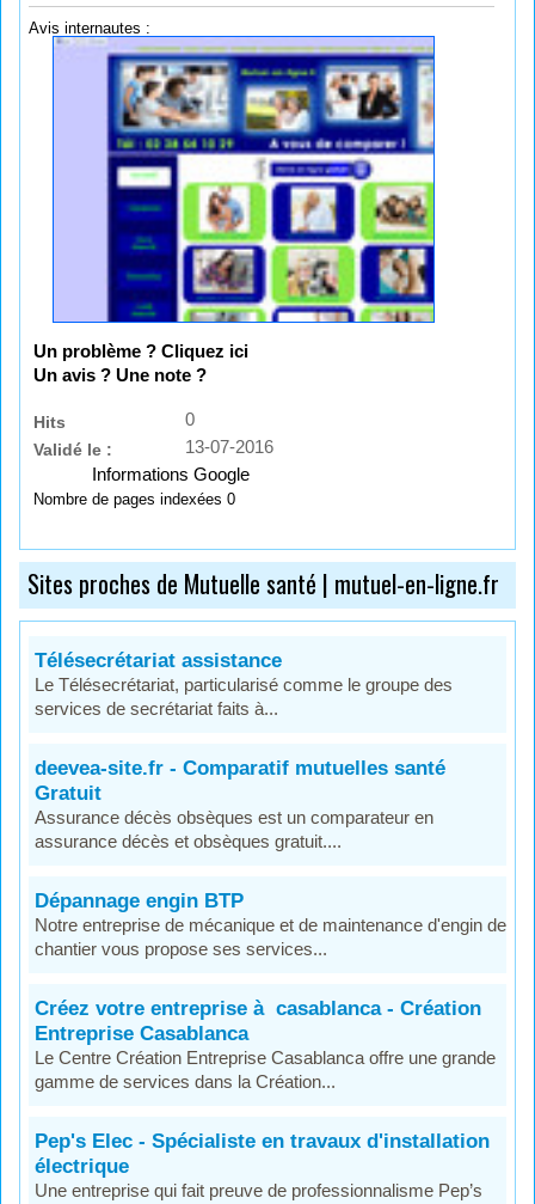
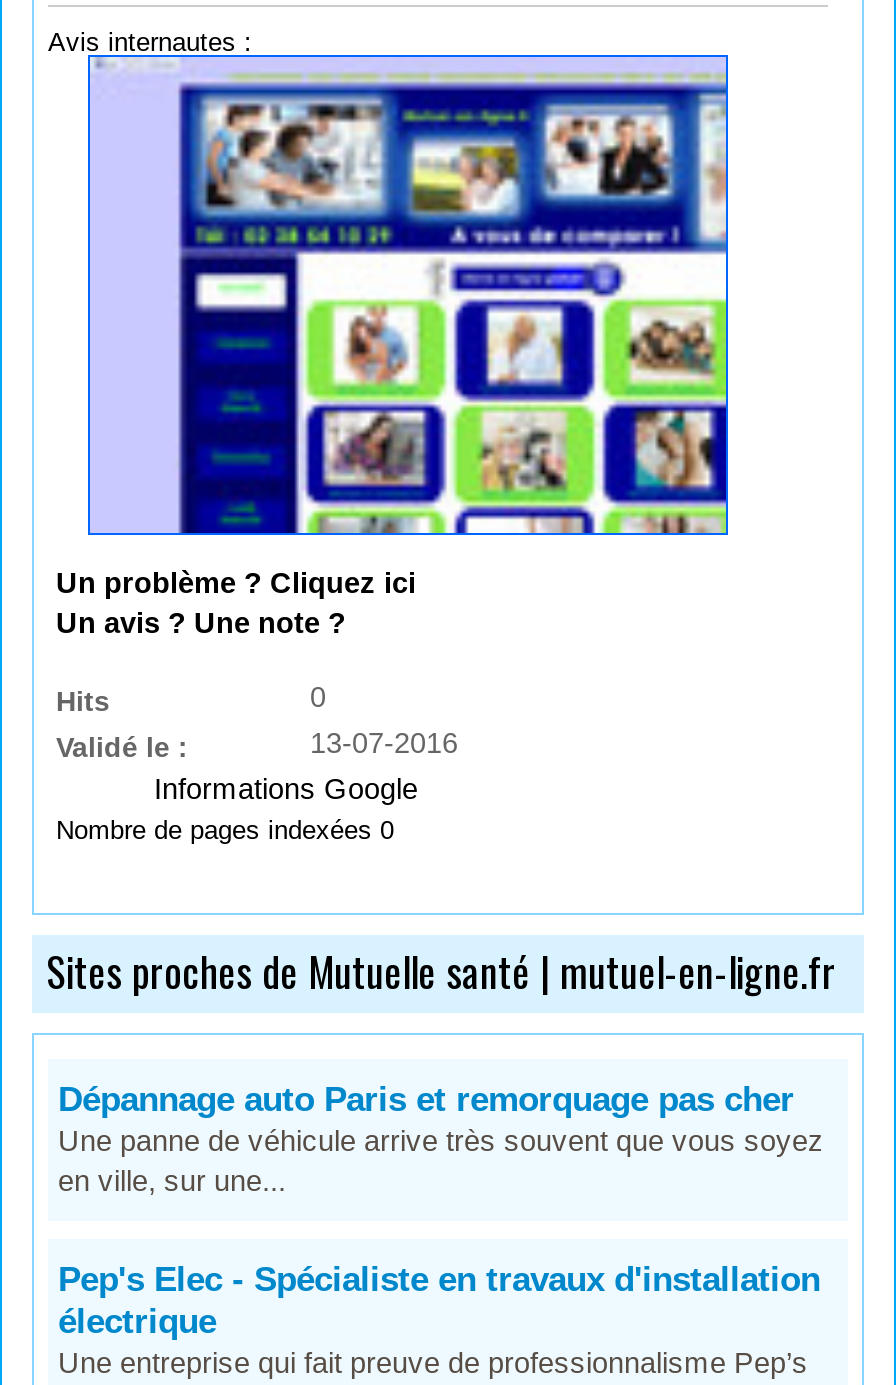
[35,648,506,1092] Télésecrétariat assistance | Le Télésecrétariat, particularisé comme le groupe des | services de secrétariat faits à... | deevea-site.fr - Comparatif mutuelles santé | Gratuit | Assurance décès obsèques est un comparateur en | assurance décès et obsèques gratuit.... | Dépannage engin BTP | Notre entreprise de mécanique et de maintenance d'engin de | chantier vous propose ses services... | Créez votre entreprise à casablanca - Création | Entreprise Casablanca | Le Centre Création Entreprise Casablanca offre une grande | gamme de services dans la Création... -> [58,1079,824,1197] Dépannage auto Paris et remorquage pas cher | Une panne de véhicule arrive très souvent que vous soyez | en ville, sur une...

